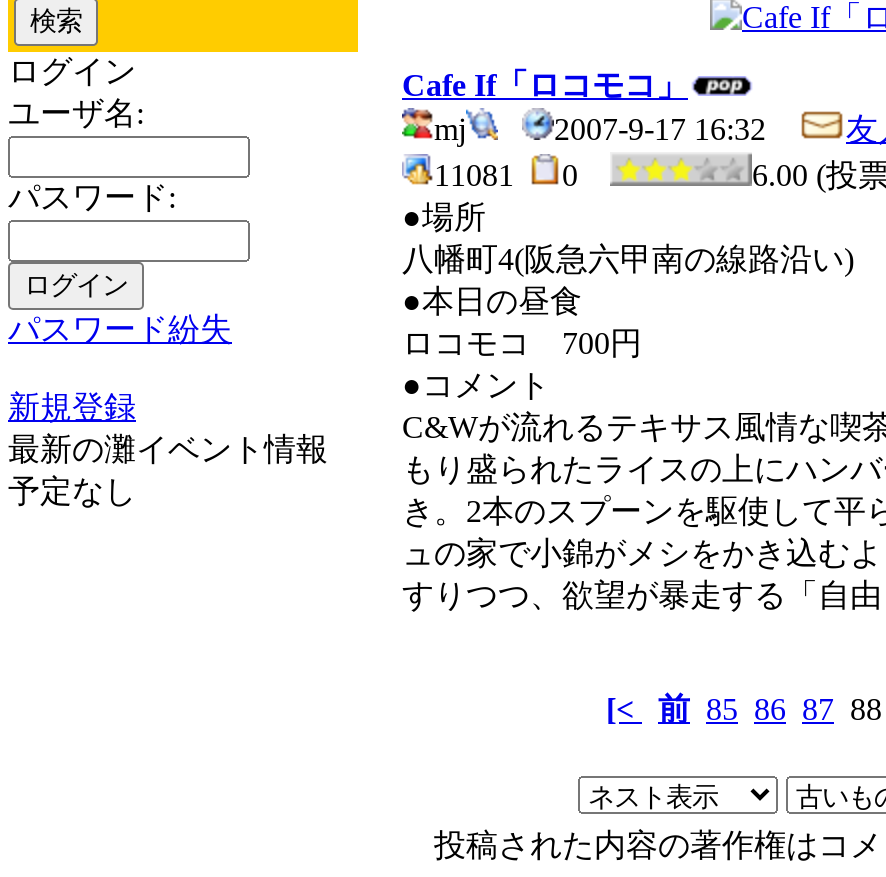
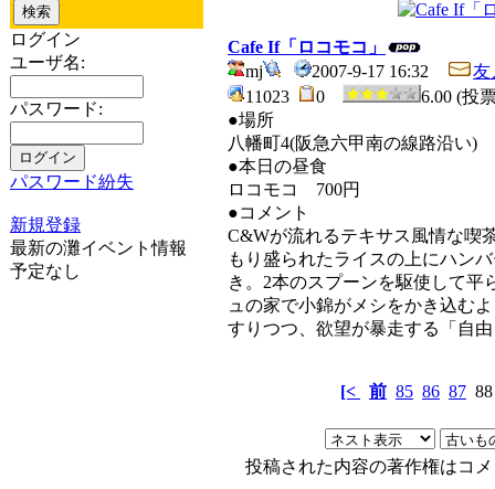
[434,158,610,192] 11081 0 -> [245,87,343,106] 11023 0

